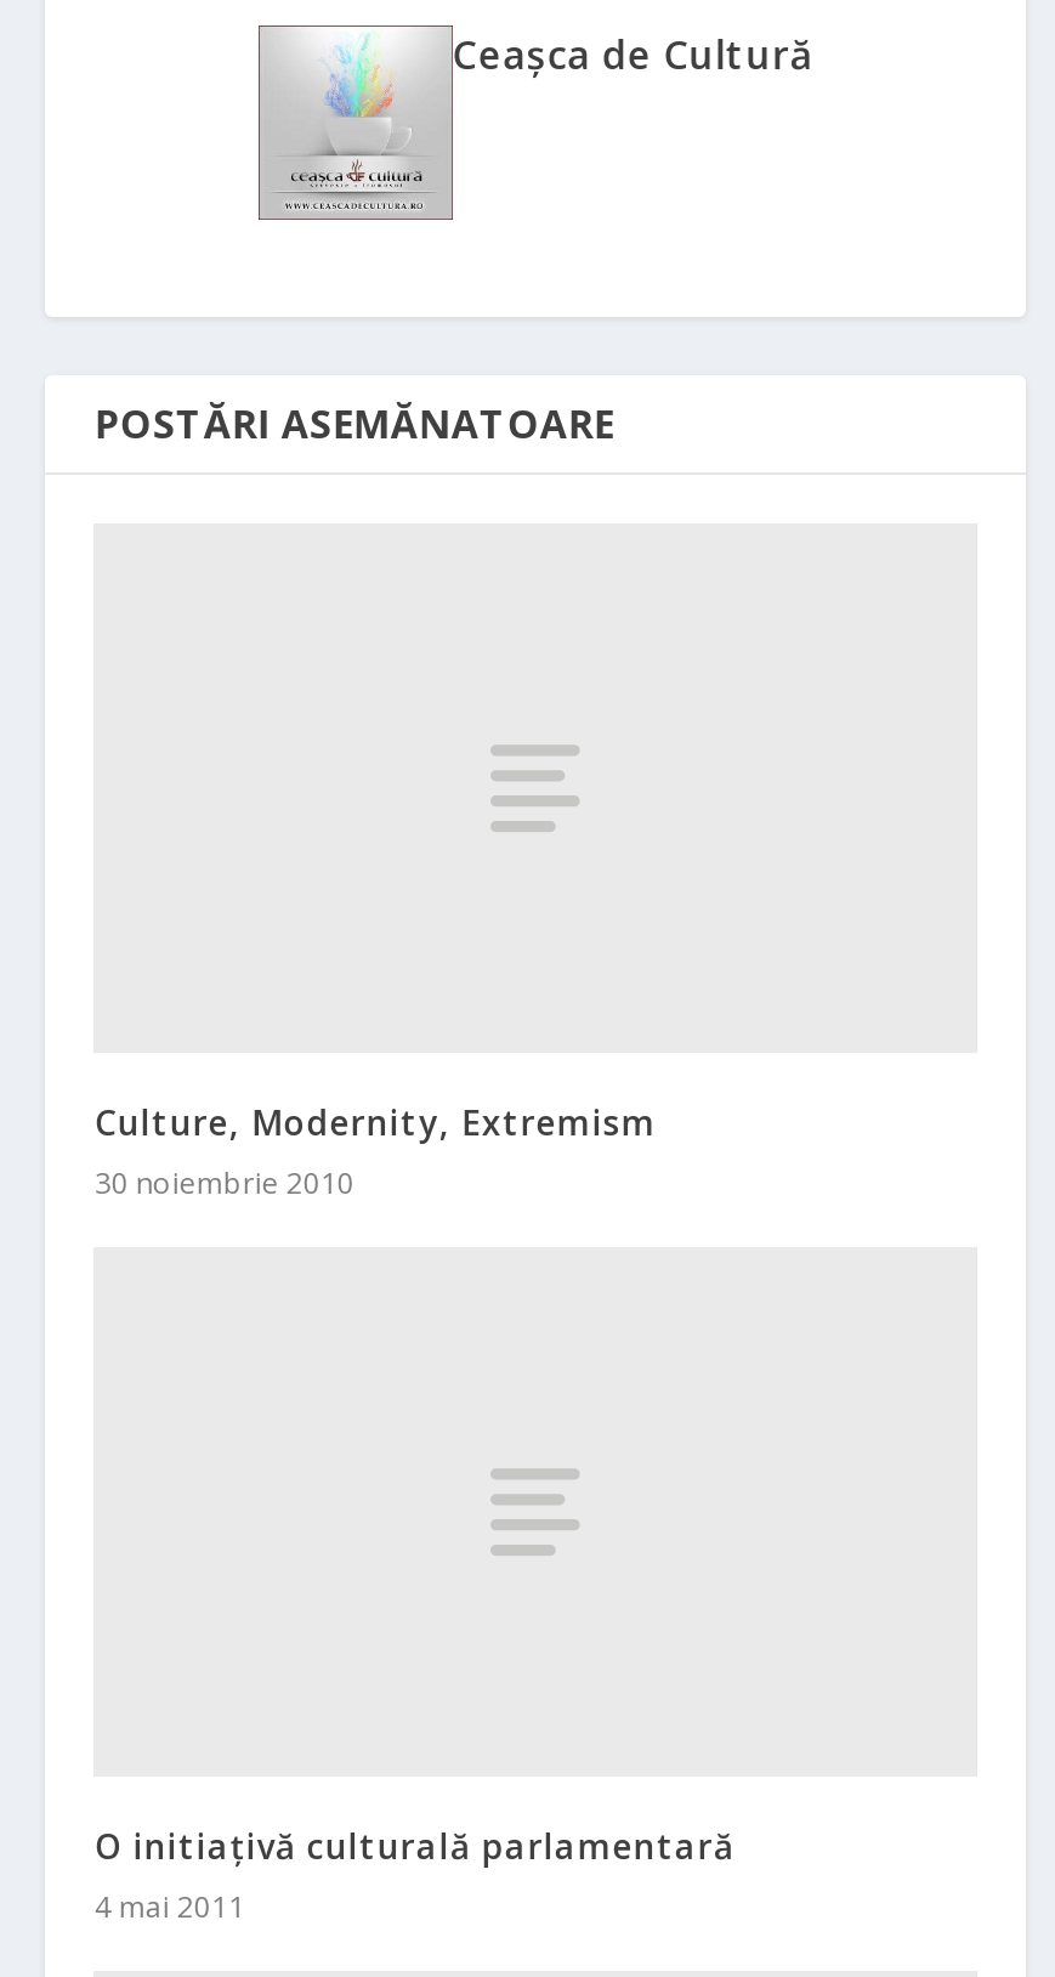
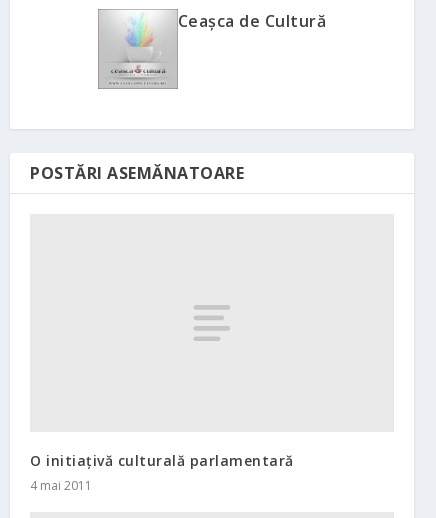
[94,1099,657,1204] Culture, Modernity, Extremism | 30 noiembrie 2010 -> none

